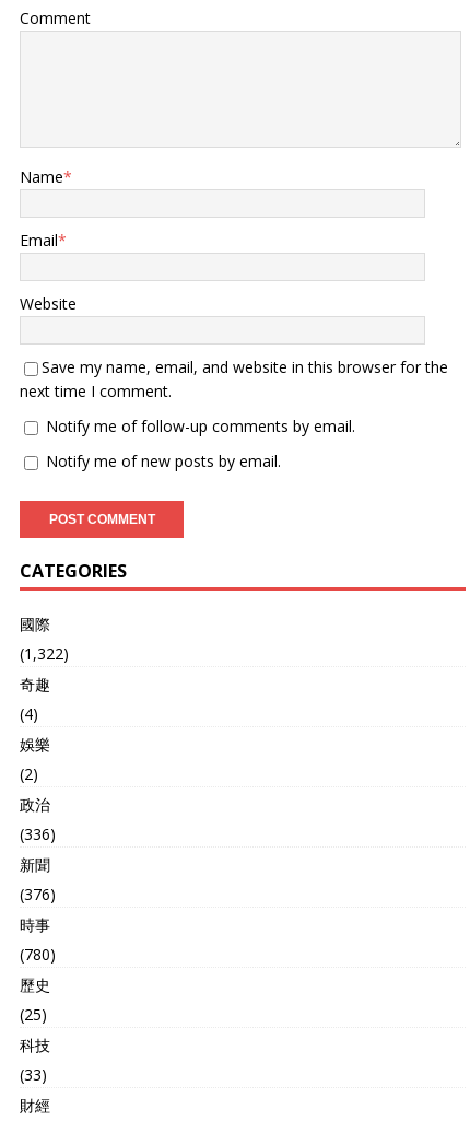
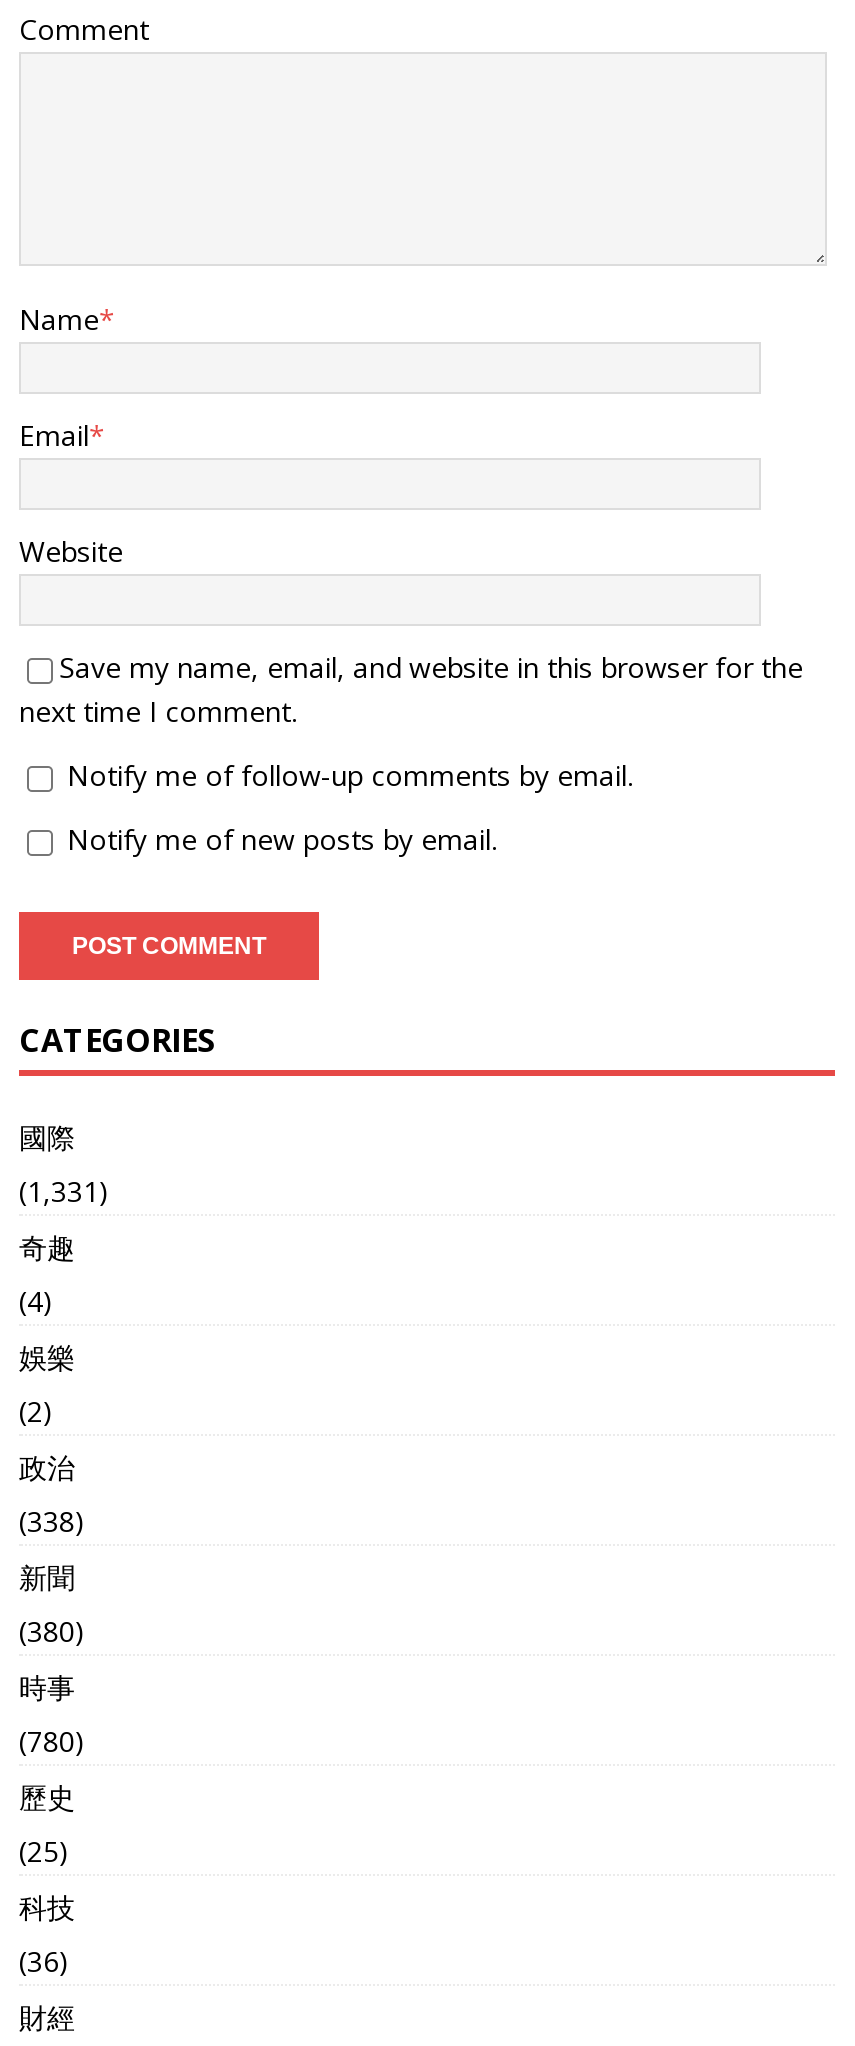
[20,644,69,664] (1,322) -> [19,1173,109,1211] (1,331)
[20,824,56,845] (336) -> [19,1503,85,1541] (338)
[20,884,56,905] (376) -> [19,1613,85,1651] (380)
[20,1065,47,1085] (33) -> [19,1943,69,1981] (36)

